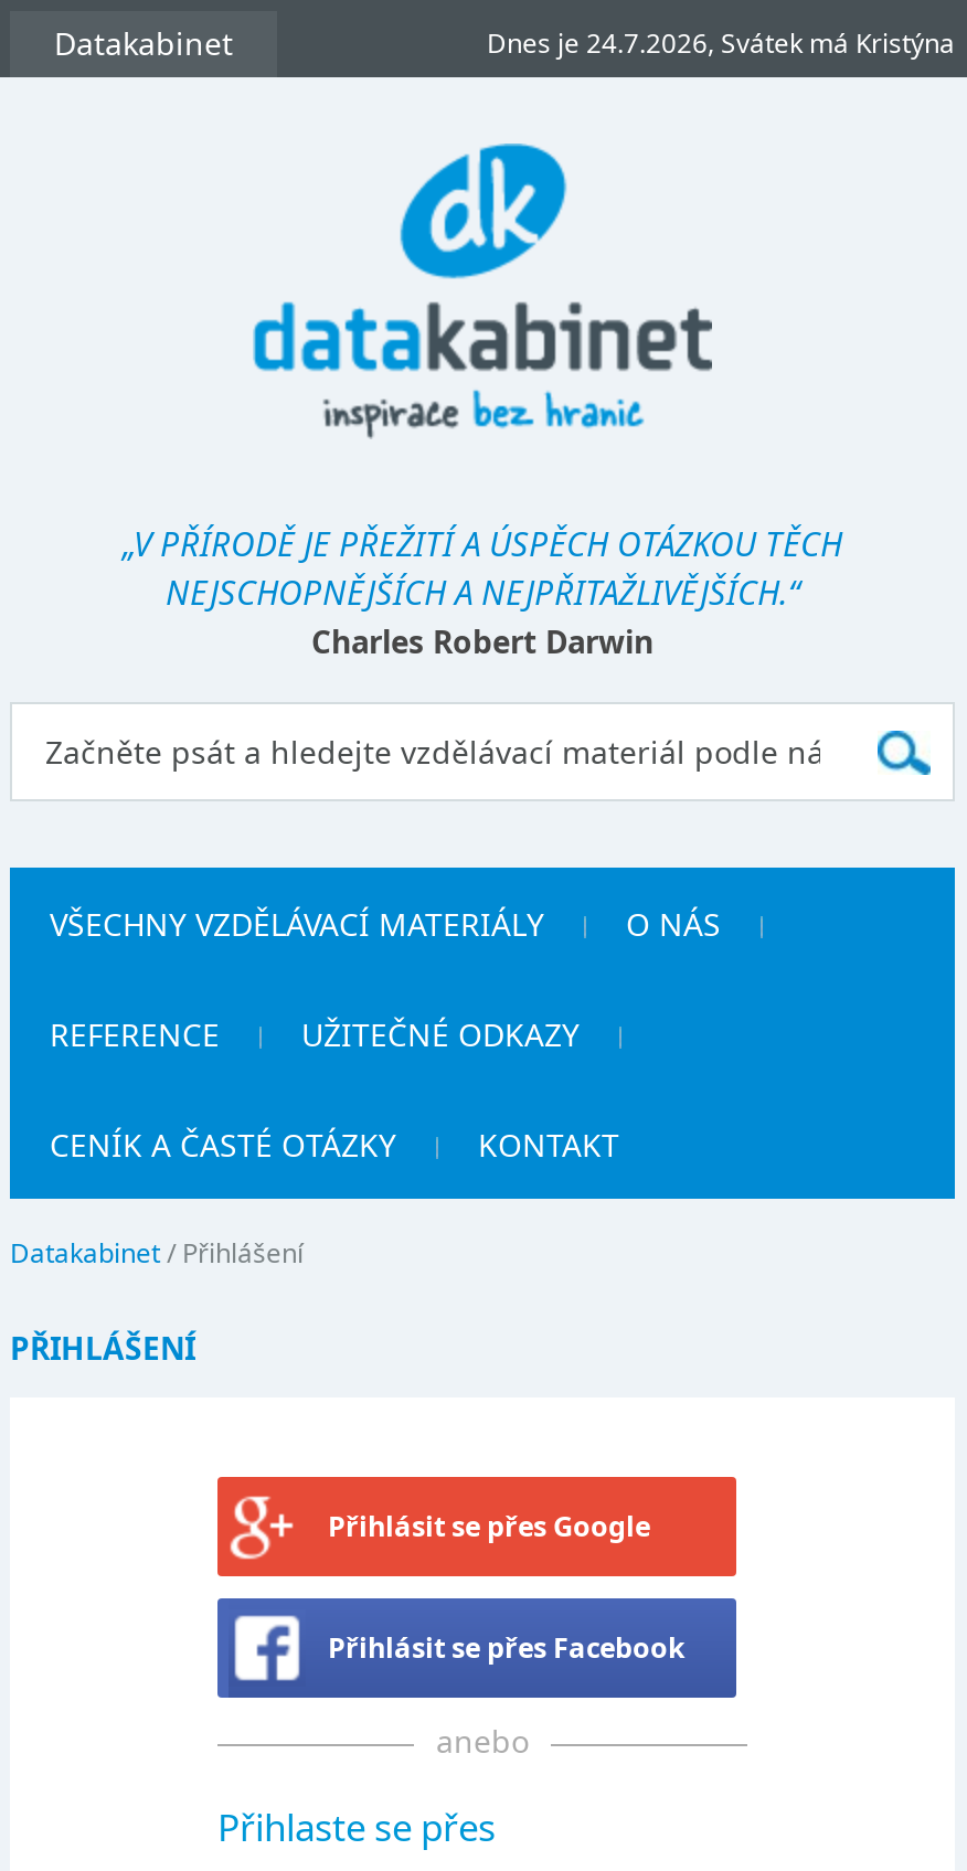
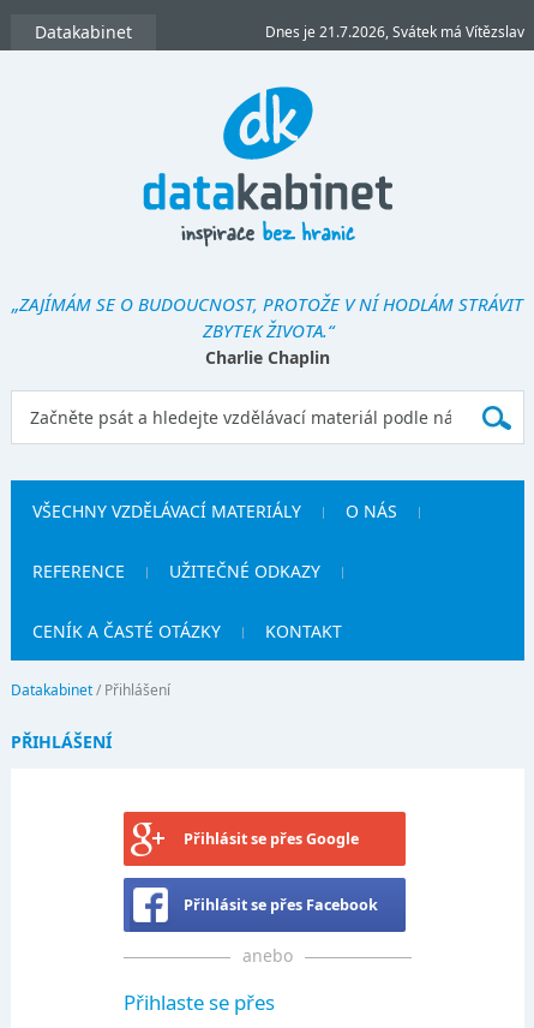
[487,24,955,62] Dnes je 24.7.2026, Svátek má Kristýna -> [265,22,524,42] Dnes je 21.7.2026, Svátek má Vítězslav
[123,521,842,662] „V PŘÍRODĚ JE PŘEŽITÍ A ÚSPĚCH OTÁZKOU TĚCH | NEJSCHOPNĚJŠÍCH A NEJPŘITAŽLIVĚJŠÍCH.“ | Charles Robert Darwin -> [12,292,523,369] „ZAJÍMÁM SE O BUDOUCNOST, PROTOŽE V NÍ HODLÁM STRÁVIT | ZBYTEK ŽIVOTA.“ | Charlie Chaplin

